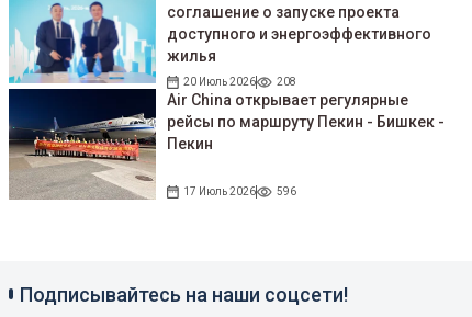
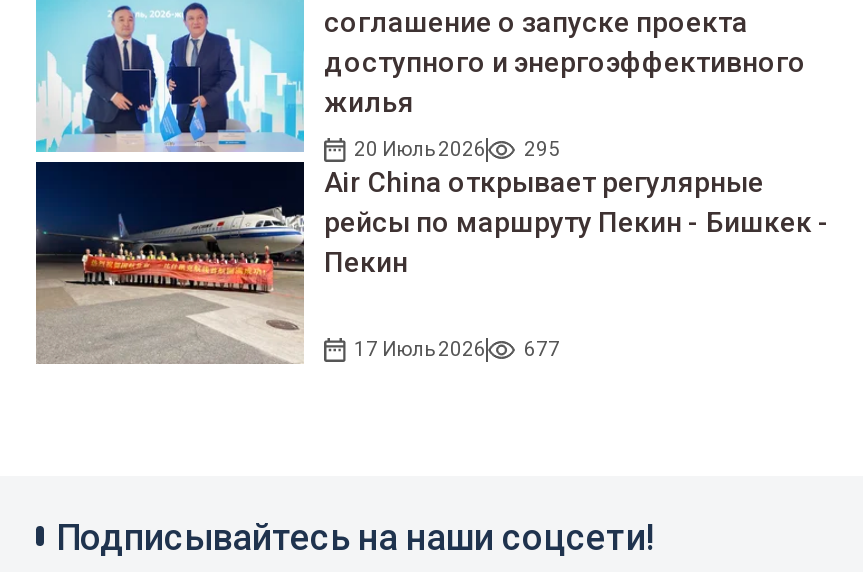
[183,76,296,88] 20 Июль 2026 208 -> [354,138,560,160] 20 Июль 2026 295
[183,186,296,198] 17 Июль 2026 596 -> [354,339,560,361] 17 Июль 2026 677

